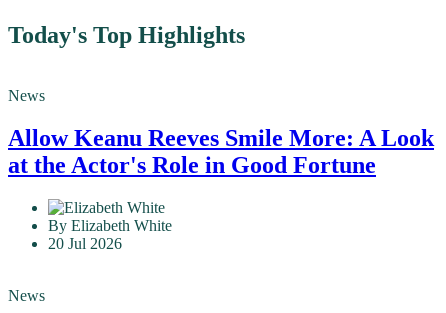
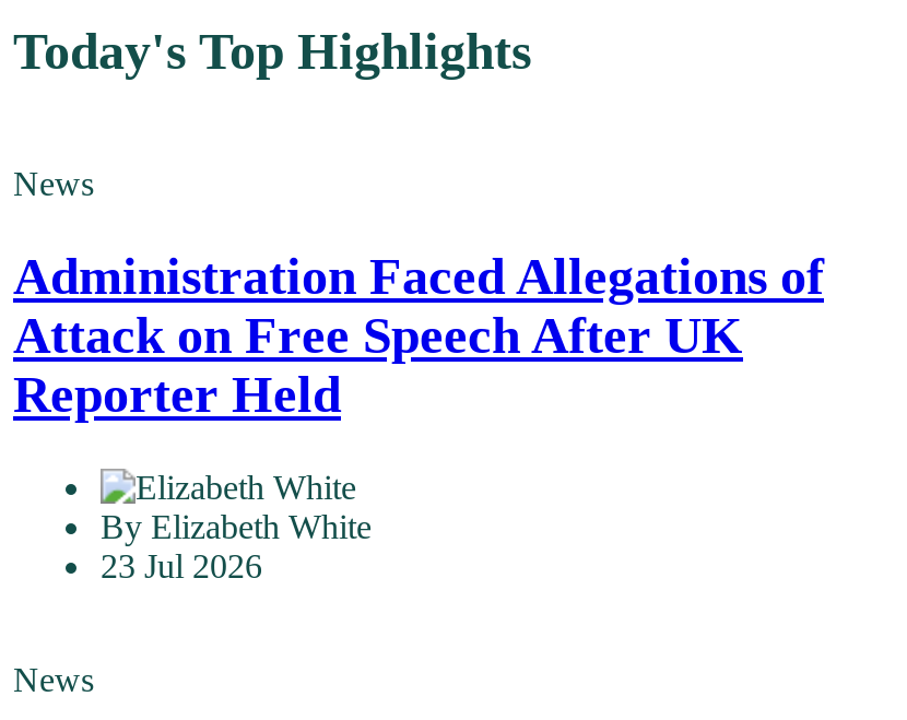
[8,125,434,178] Allow Keanu Reeves Smile More: A Look | at the Actor's Role in Good Fortune -> [13,247,824,422] Administration Faced Allegations of | Attack on Free Speech After UK | Reporter Held
[48,235,122,252] 20 Jul 2026 -> [101,547,262,584] 23 Jul 2026

